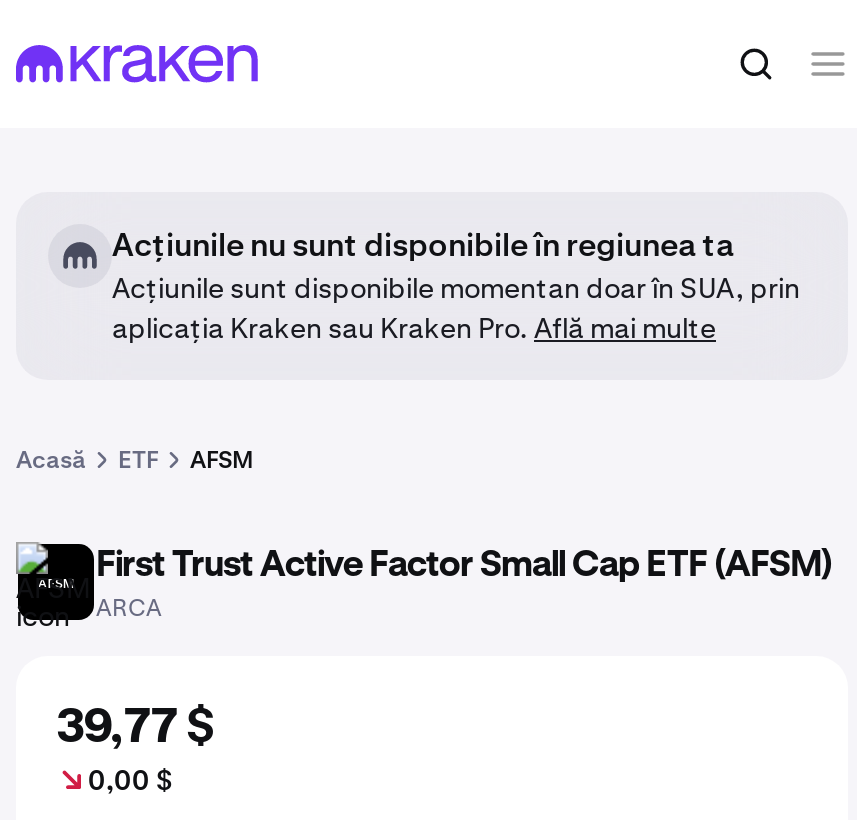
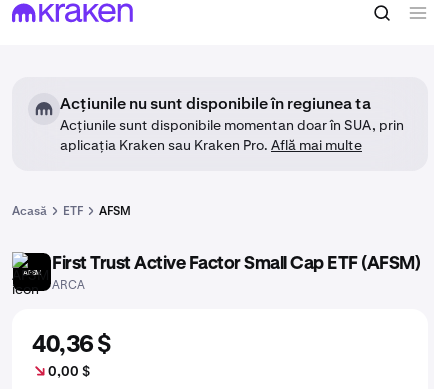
[56,704,222,752] 39,77 $ -> [32,333,115,357] 40,36 $

